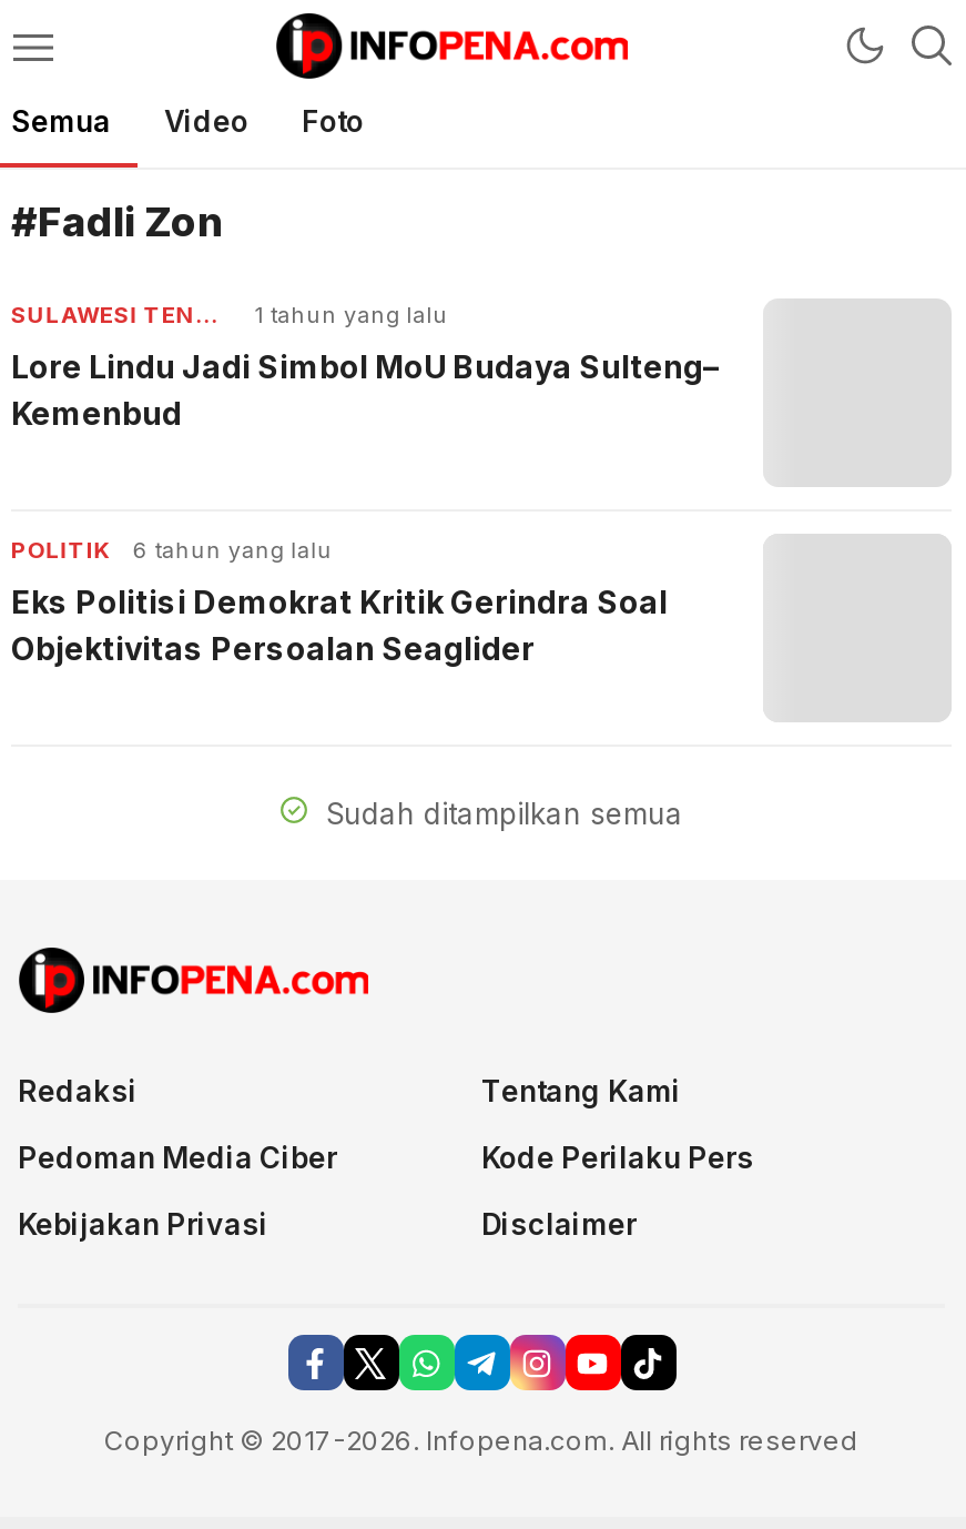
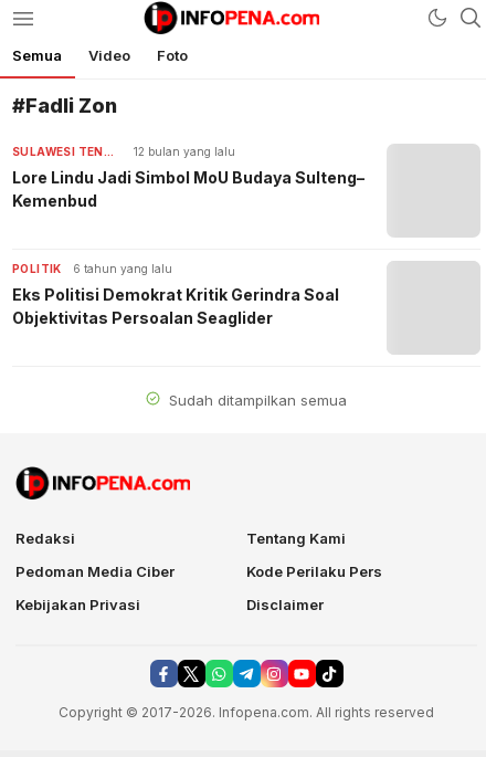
[255,301,448,327] 1 tahun yang lalu -> [134,145,235,158] 12 bulan yang lalu

